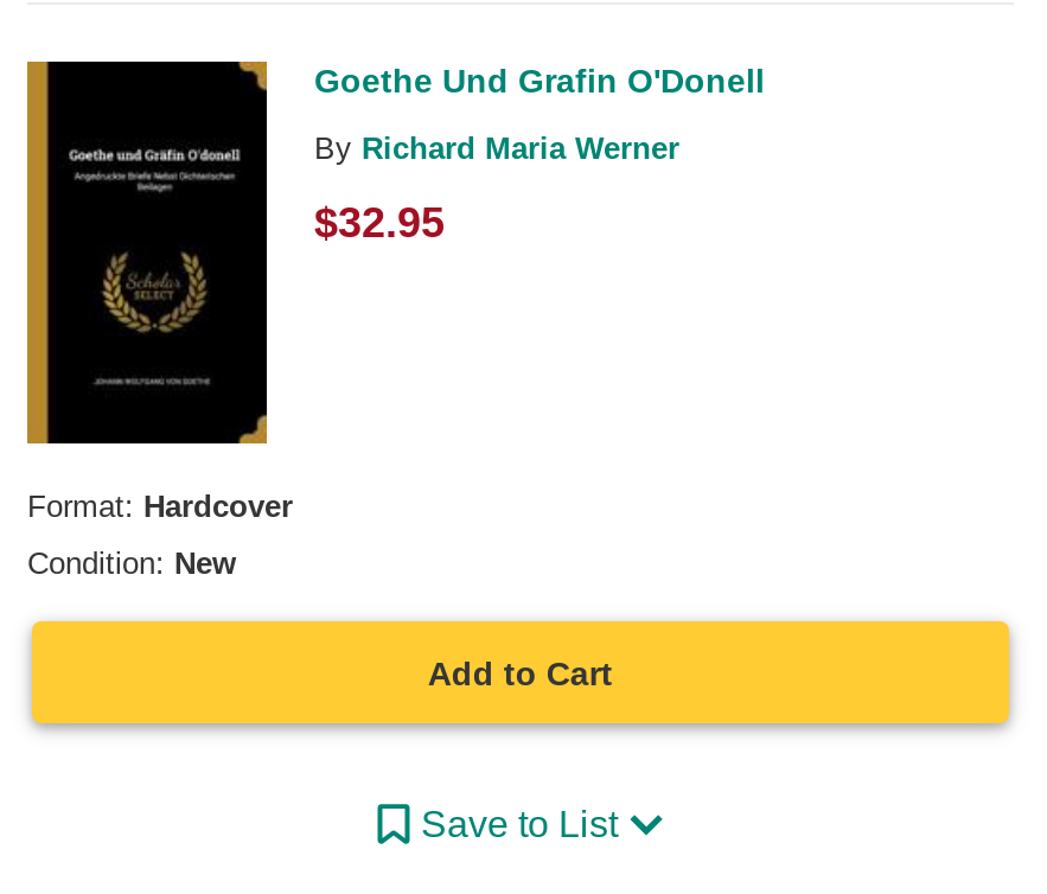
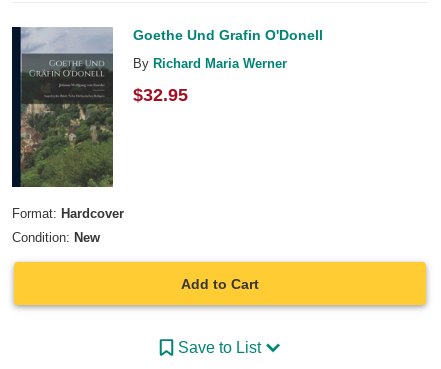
[25,59,269,446] [image] -> [11,26,114,188] [image]

